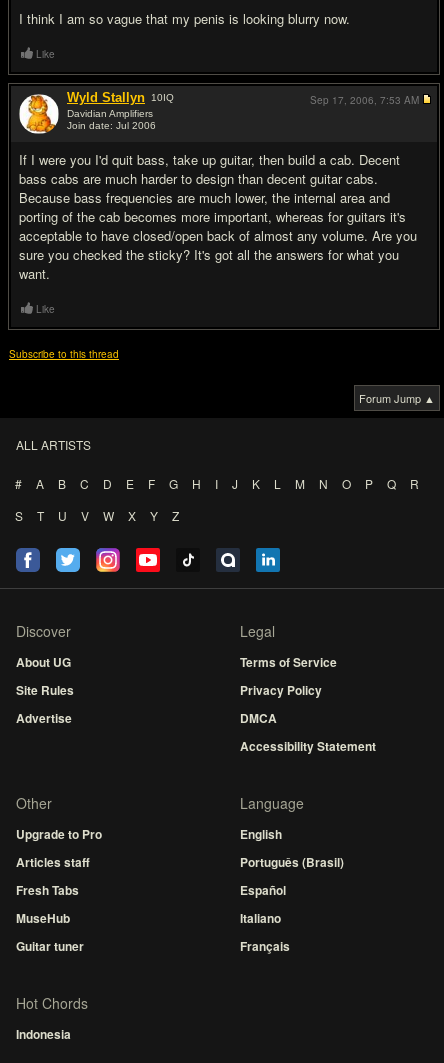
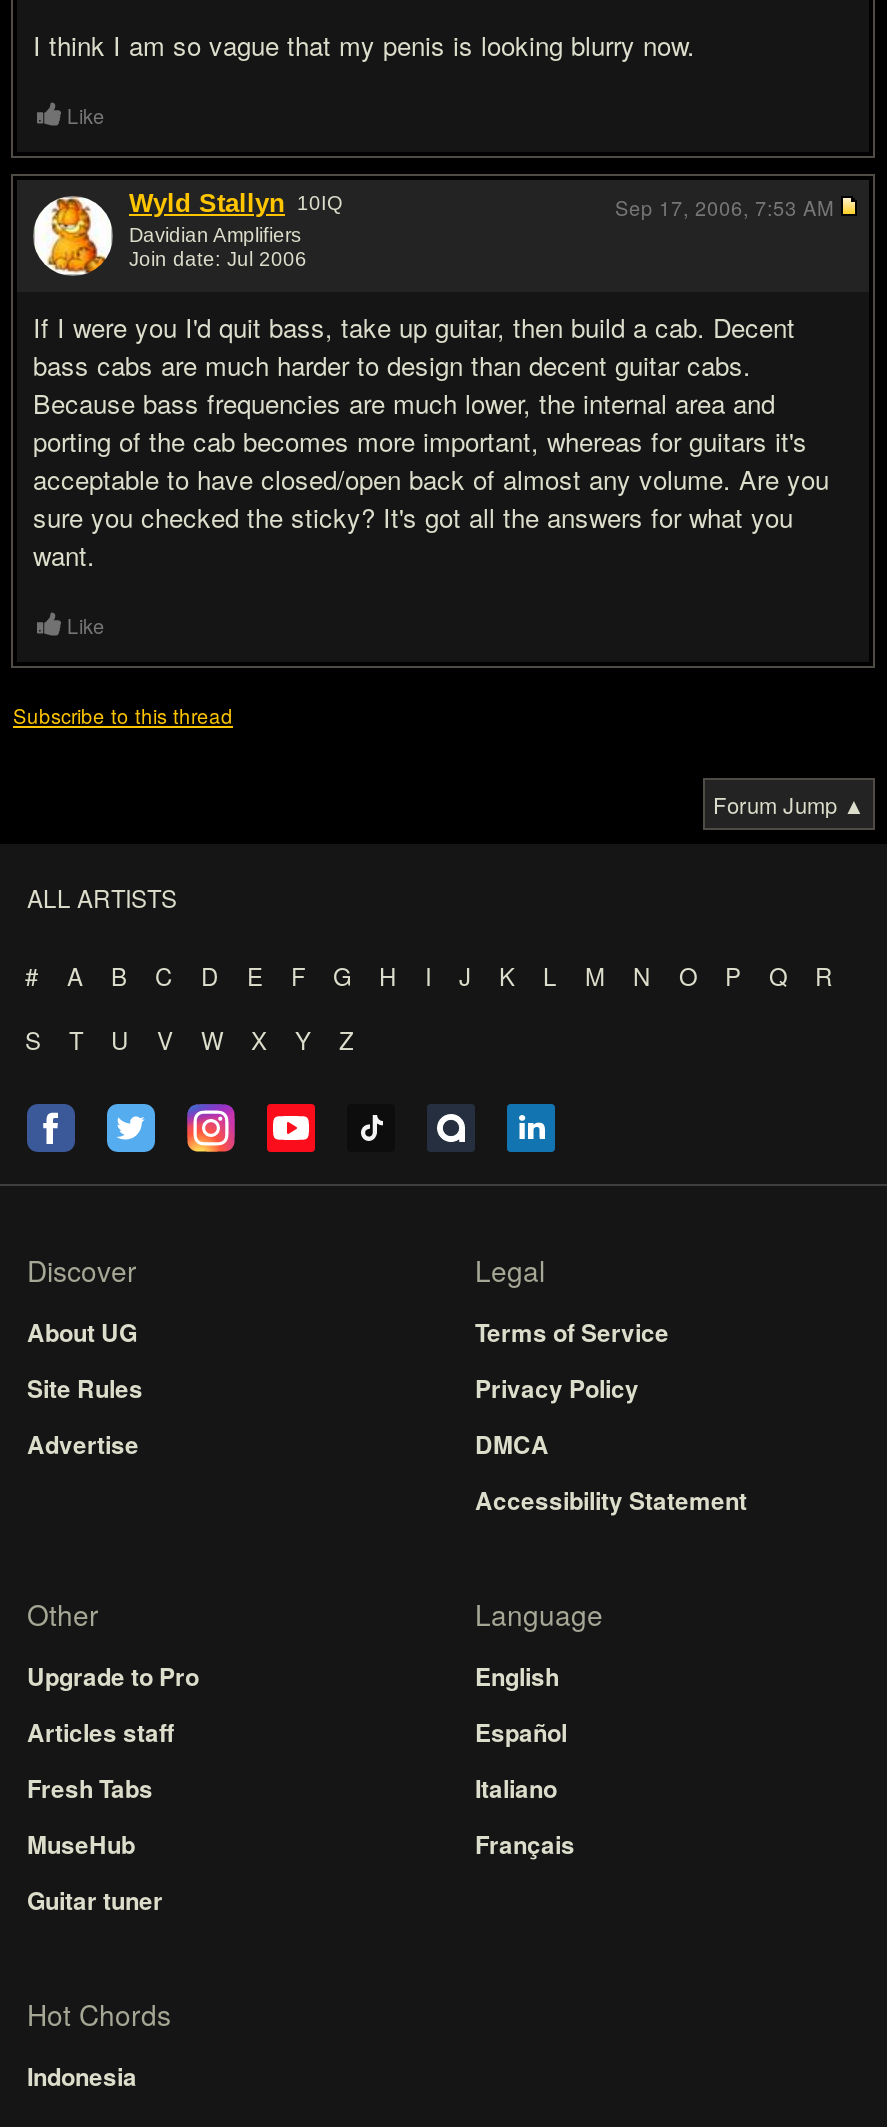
[240,853,344,871] Português (Brasil) -> none
moved [240,881,290,955] -> [475,1714,575,1862]: Español | Italiano | Français

